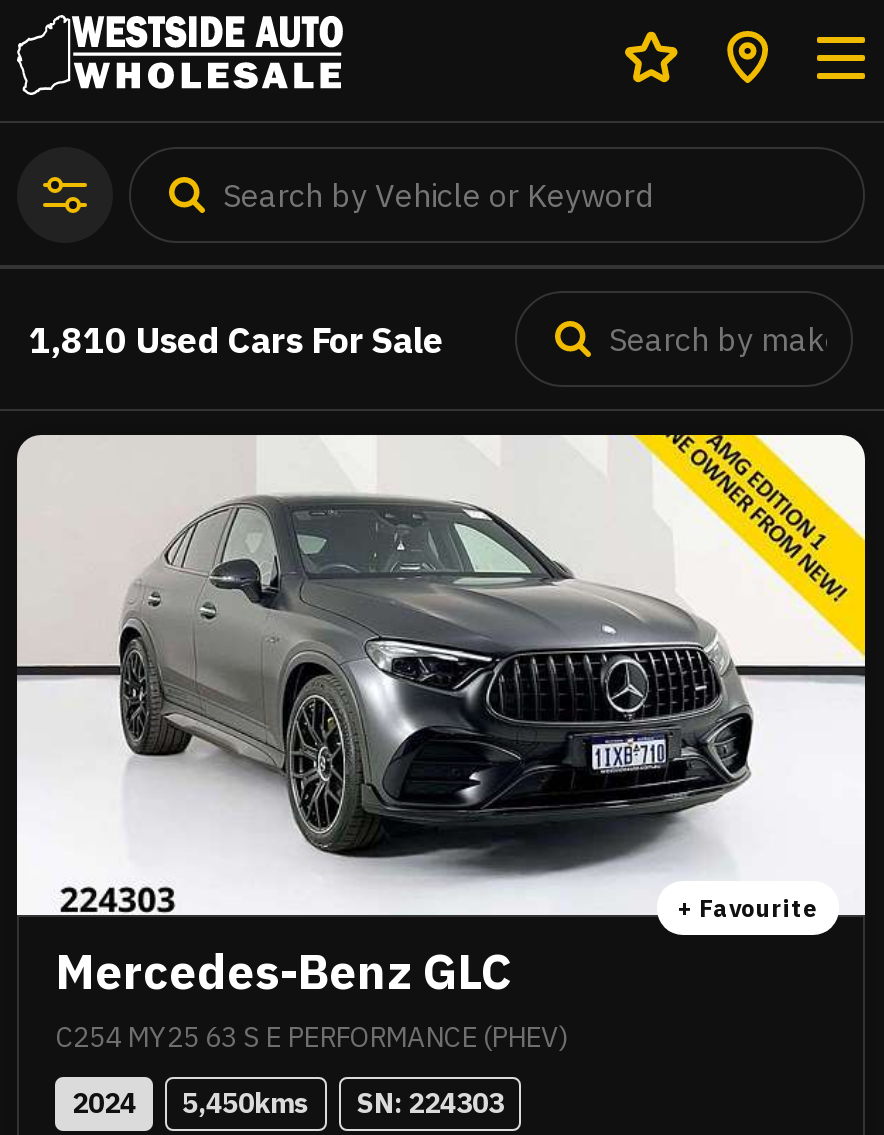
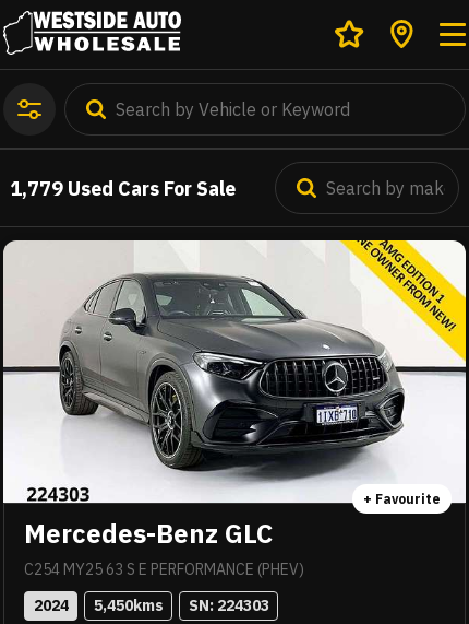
[29,316,443,362] 1,810 Used Cars For Sale -> [10,175,236,201] 1,779 Used Cars For Sale

